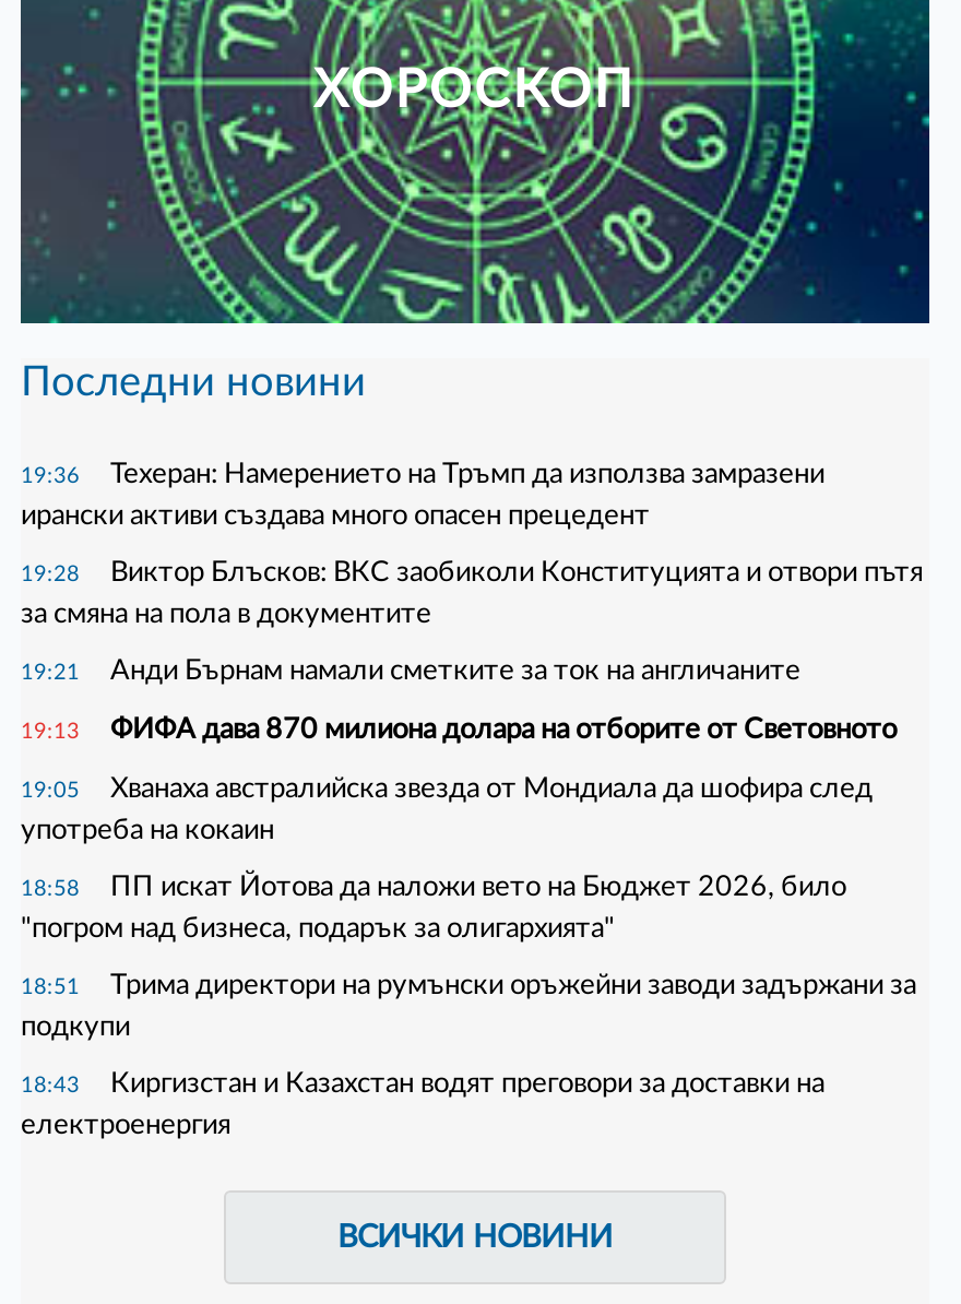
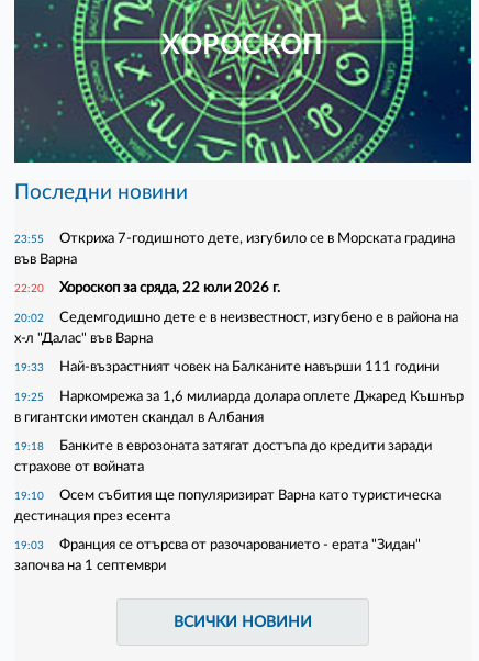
[21,460,824,486] 19:36 | Техеран: Намерението на Тръмп да използва замразени -> [14,231,455,245] 23:55 | Откриха 7-годишното дете, изгубило се в Морската градина
[21,502,650,528] ирански активи създава много опасен прецедент -> [14,252,77,265] във Варна
[21,559,923,585] 19:28 | Виктор Блъсков: ВКС заобиколи Конституцията и отвори пътя -> [14,281,280,294] 22:20 | Хороскоп за сряда, 22 юли 2026 г.
[21,600,431,626] за смяна на пола в документите -> [14,310,458,324] 20:02 | Седемгодишно дете е в неизвестност, изгубено е в района на
[21,657,800,683] 19:21 | Анди Бърнам намали сметките за ток на англичаните -> [14,331,153,344] х-л "Далас" във Варна
[21,716,897,742] 19:13 | ФИФА дава 870 милиона долара на отборите от Световното -> [14,360,439,373] 19:33 | Най-възрастният човек на Балканите навърши 111 години
[21,775,873,801] 19:05 | Хванаха австралийска звезда от Мондиала да шофира след -> [14,389,464,403] 19:25 | Наркомрежа за 1,6 милиарда долара оплете Джаред Къшнър
[21,816,274,842] употреба на кокаин -> [14,410,264,424] в гигантски имотен скандал в Албания
[21,873,846,899] 18:58 | ПП искат Йотова да наложи вето на Бюджет 2026, било -> [14,439,432,452] 19:18 | Банките в еврозоната затягат достъпа до кредити заради
[21,915,615,941] "погром над бизнеса, подарък за олигархията" -> [14,460,144,473] страхове от войната
[21,971,916,998] 18:51 | Трима директори на румънски оръжейни заводи задържани за -> [14,488,441,501] 19:10 | Осем събития ще популяризират Варна като туристическа
[21,1013,130,1039] подкупи -> [14,509,170,522] дестинация през есента
[21,1070,824,1096] 18:43 | Киргизстан и Казахстан водят преговори за доставки на -> [14,538,421,551] 19:03 | Франция се отърсва от разочарованието - ерата "Зидан"
[21,1111,230,1137] електроенергия -> [14,559,166,572] започва на 1 септември

